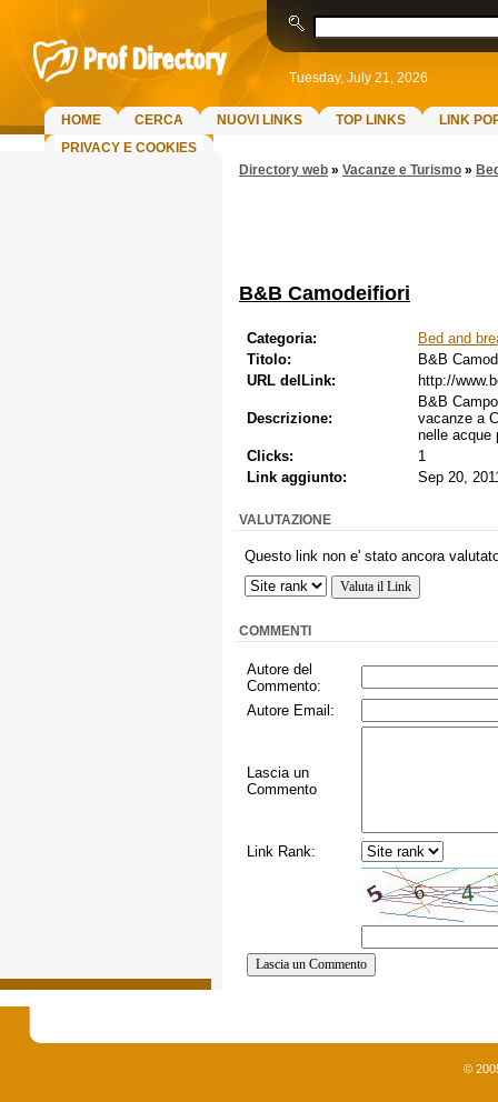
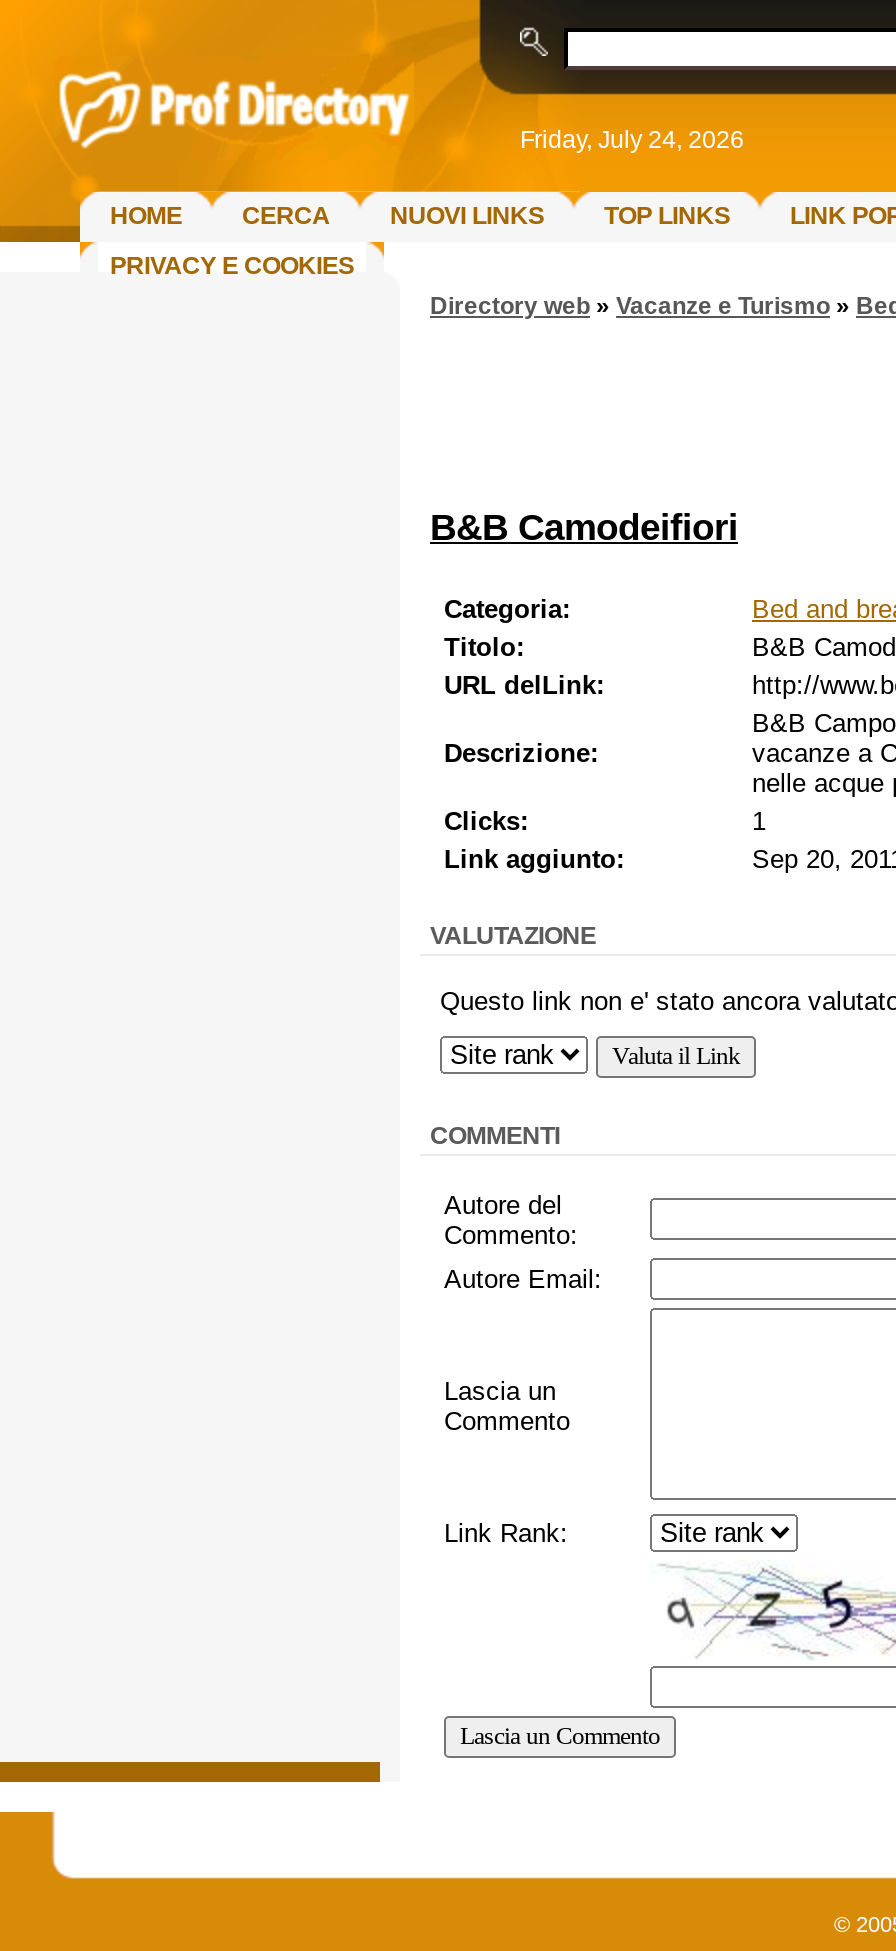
[289,70,428,86] Tuesday, July 21, 2026 -> [520,126,744,154] Friday, July 24, 2026
[362,866,495,922] [image] -> [660,1562,890,1656] [image]

